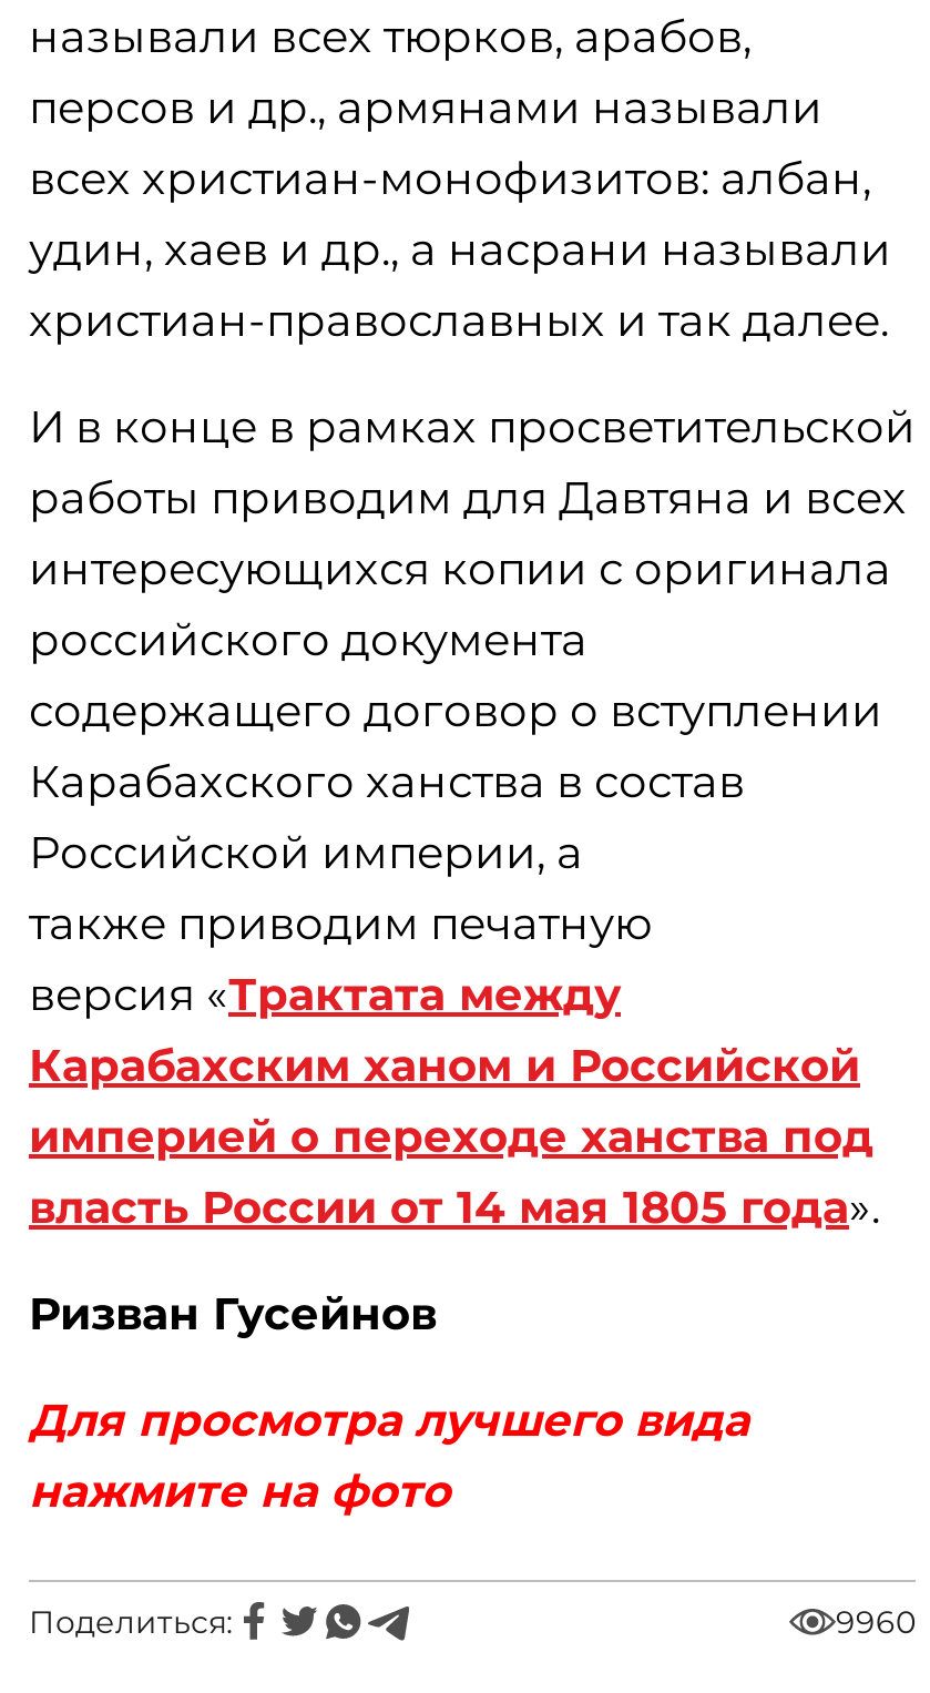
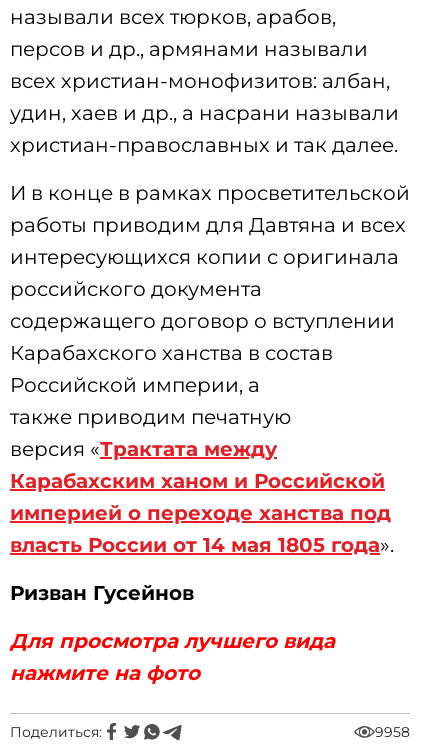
[836,1602,916,1642] 9960 -> [375,723,410,741] 9958

